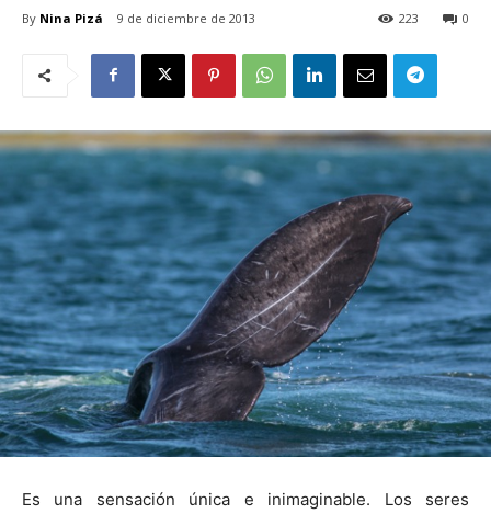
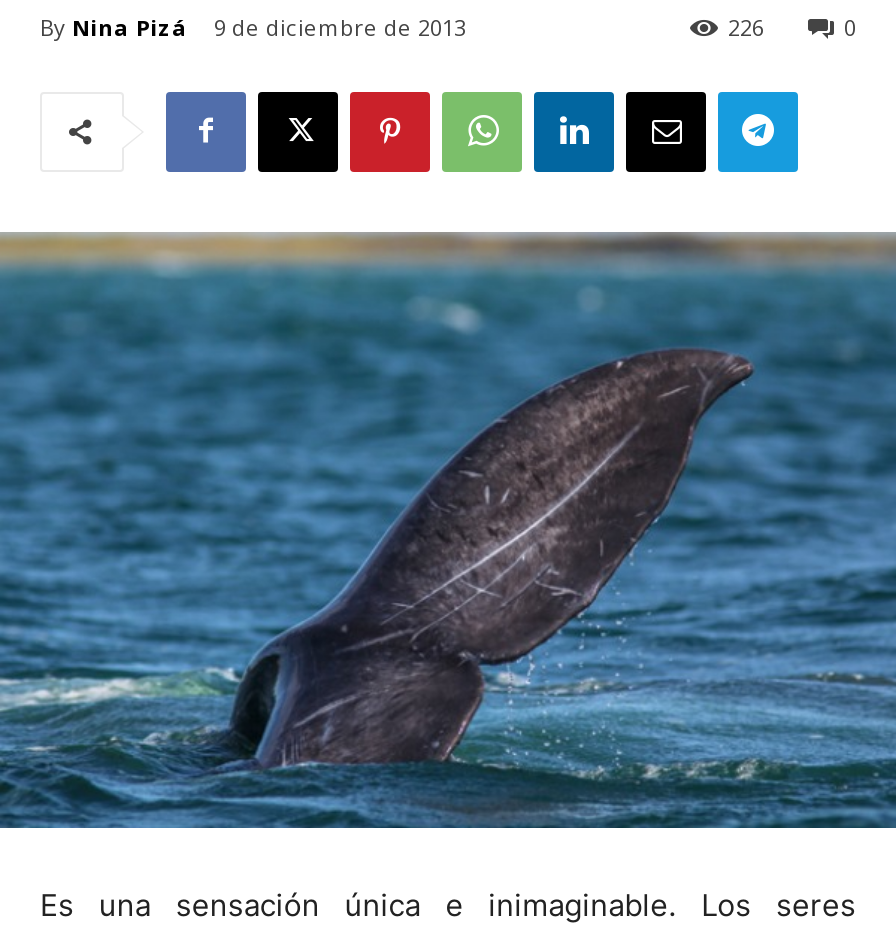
[399,10,419,27] 223 -> [728,13,764,43] 226

